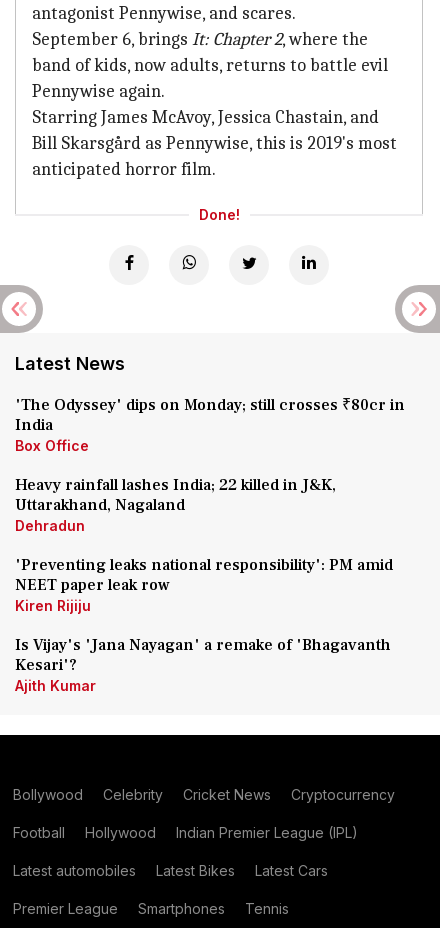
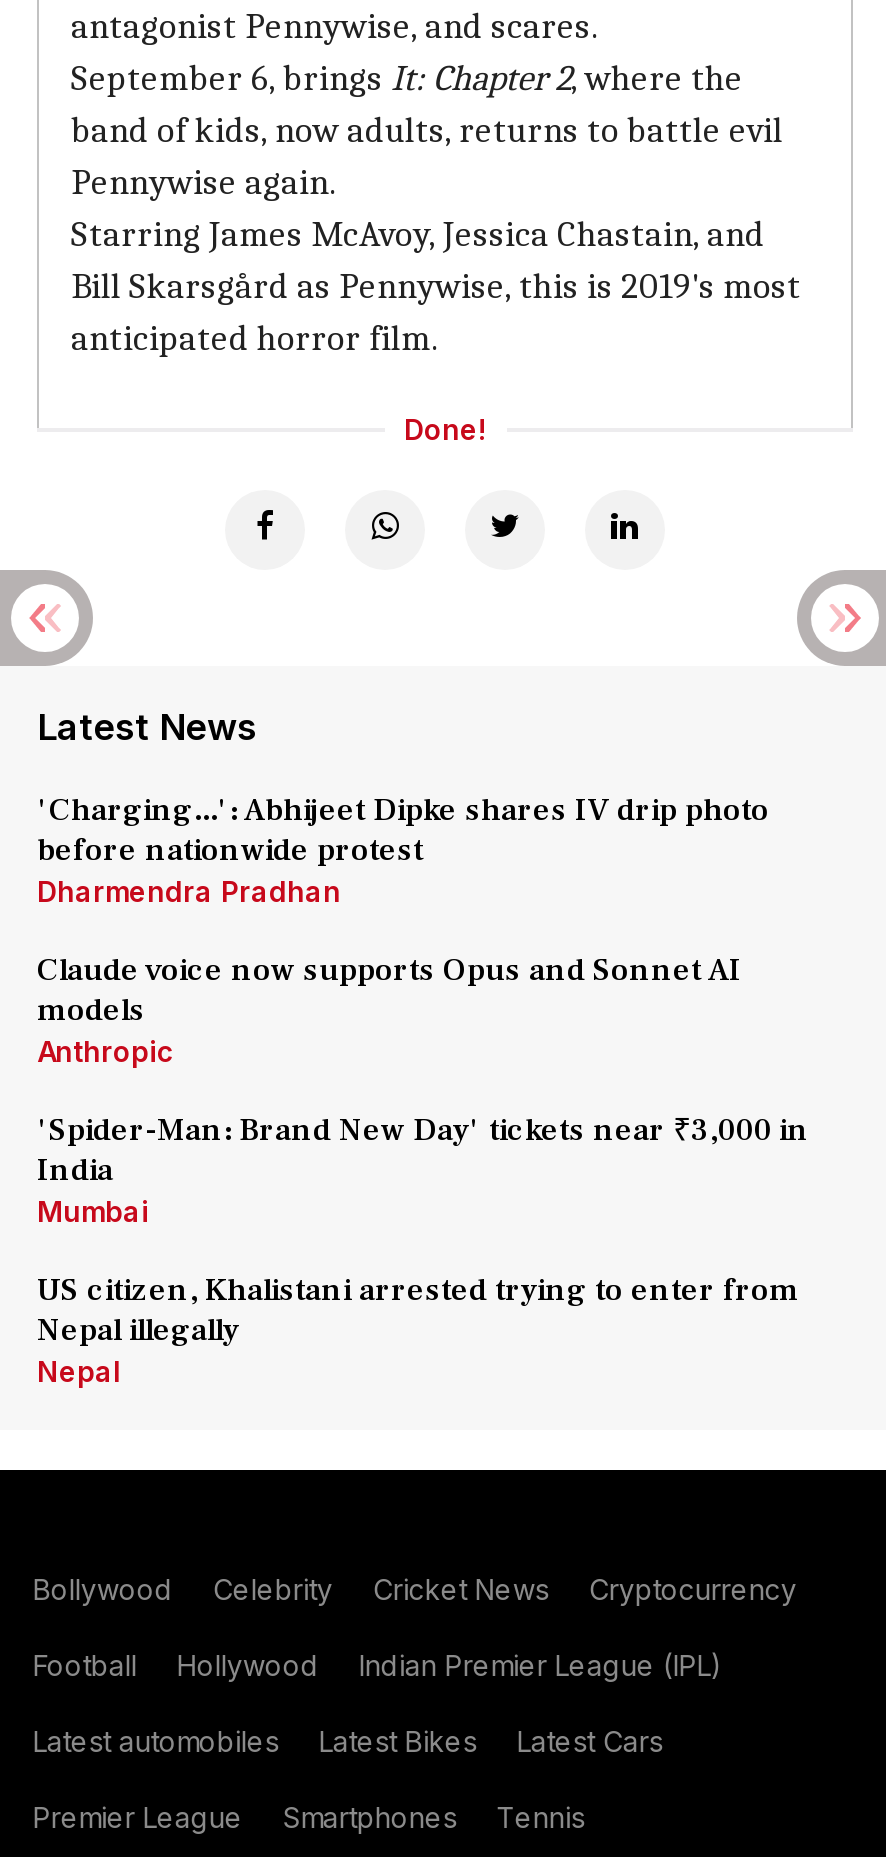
[15,395,405,415] 'The Odyssey' dips on Monday; still crosses ₹80cr in -> [37,790,809,1150] 'Charging...': Abhijeet Dipke shares IV drip photo | before nationwide protest | Dharmendra Pradhan | Claude voice now supports Opus and Sonnet AI | models | Anthropic | 'Spider-Man: Brand New Day' tickets near ₹3,000 in
moved [15,415,53,435] -> [37,1150,113,1190]: India
[15,437,393,694] Box Office | Heavy rainfall lashes India; 22 killed in J&K, | Uttarakhand, Nagaland | Dehradun | 'Preventing leaks national responsibility': PM amid | NEET paper leak row | Kiren Rijiju | Is Vijay's 'Jana Nayagan' a remake of 'Bhagavanth | Kesari'? | Ajith Kumar -> [37,1194,799,1388] Mumbai | US citizen, Khalistani arrested trying to enter from | Nepal illegally | Nepal

